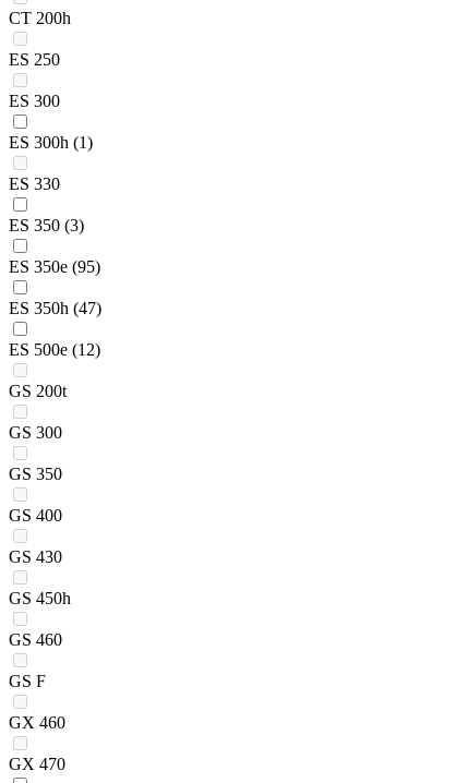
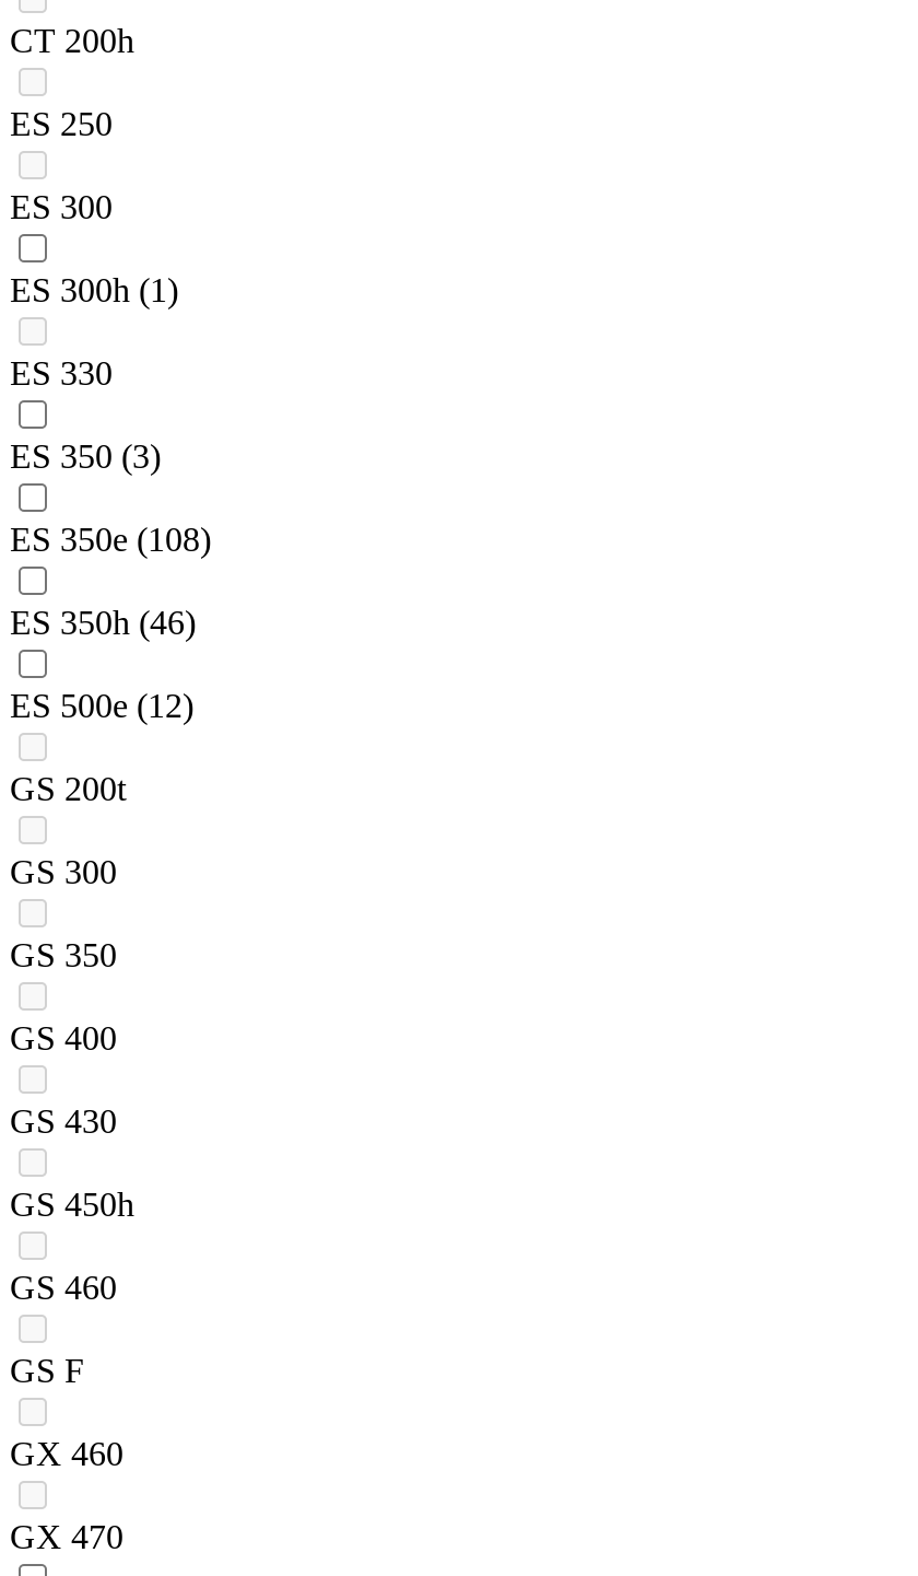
[9,258,100,276] ES 350e (95) -> [10,521,211,559] ES 350e (108)
[9,299,101,318] ES 350h (47) -> [10,605,196,642] ES 350h (46)

